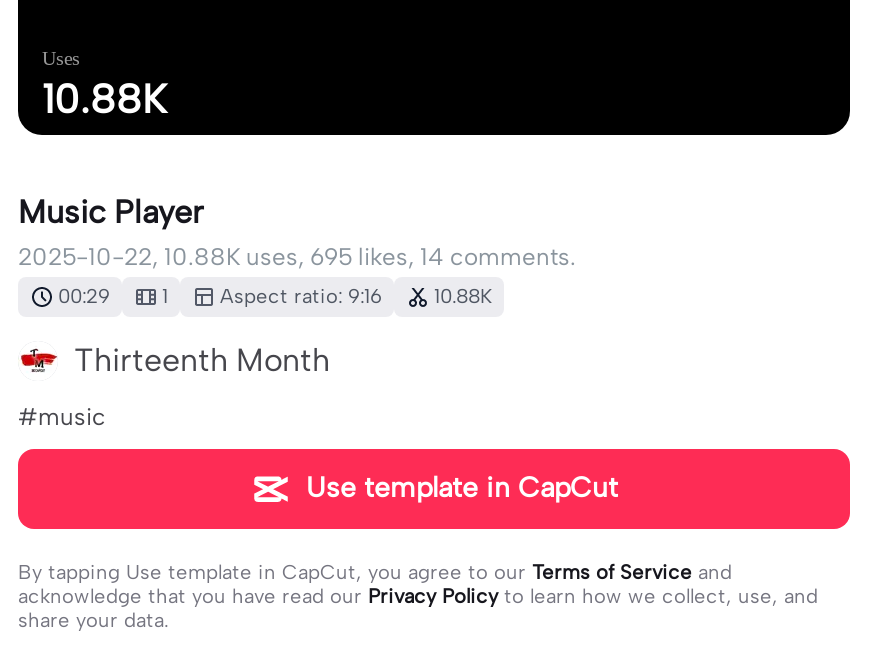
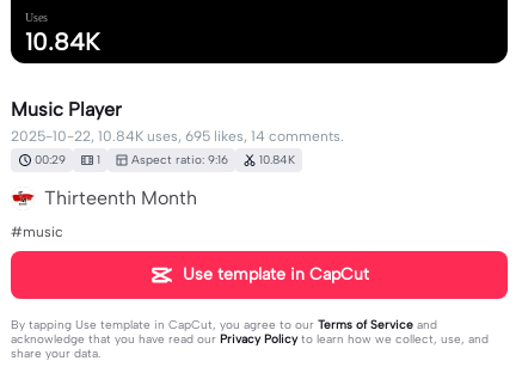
[42,76,166,124] 10.88K -> [25,28,99,57] 10.84K
[18,243,576,271] 2025-10-22, 10.88K uses, 695 likes, 14 comments. -> [11,128,344,145] 2025-10-22, 10.84K uses, 695 likes, 14 comments.
[58,283,492,309] 00:29 1 Aspect ratio: 9:16 10.88K -> [35,152,295,167] 00:29 1 Aspect ratio: 9:16 10.84K

